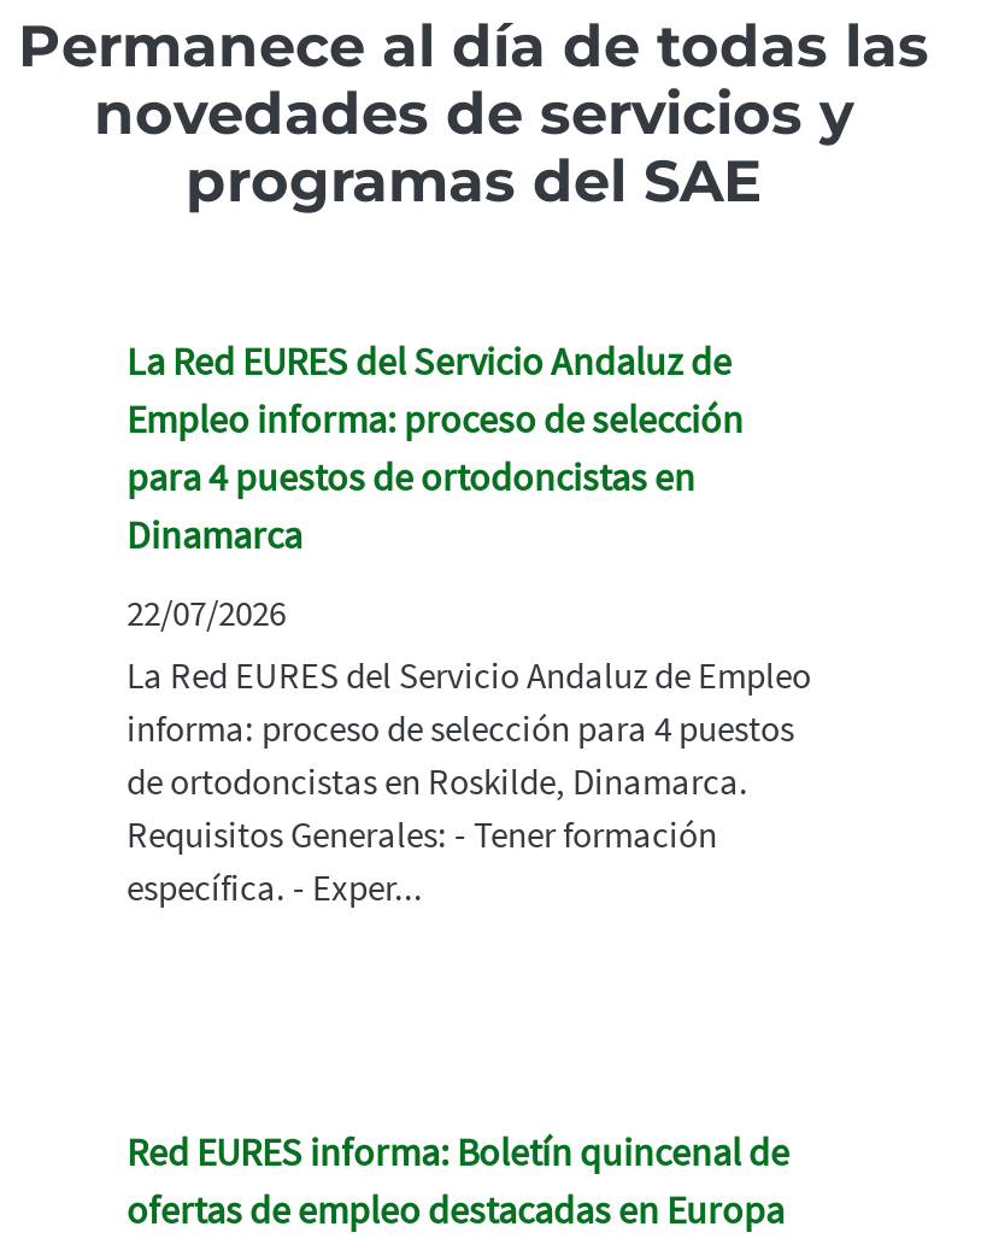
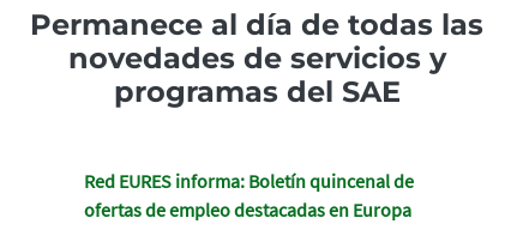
[127,336,811,910] La Red EURES del Servicio Andaluz de | Empleo informa: proceso de selección | para 4 puestos de ortodoncistas en | Dinamarca | 22/07/2026 | La Red EURES del Servicio Andaluz de Empleo | informa: proceso de selección para 4 puestos | de ortodoncistas en Roskilde, Dinamarca. | Requisitos Generales: - Tener formación | específica. - Exper... -> none

